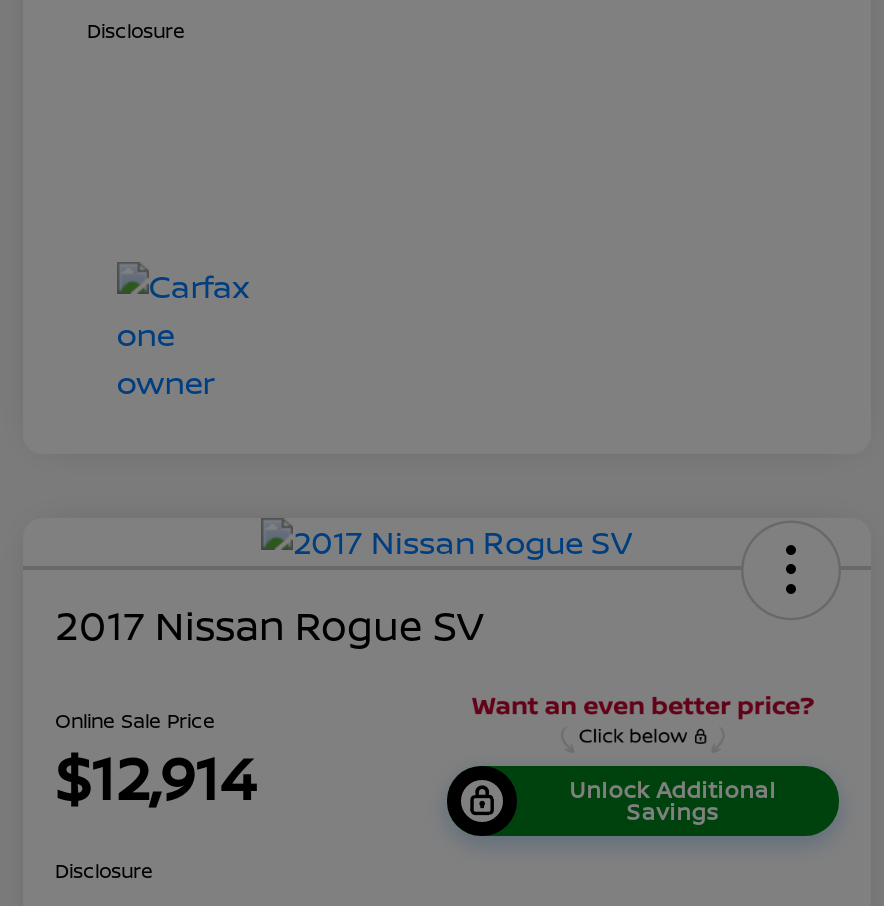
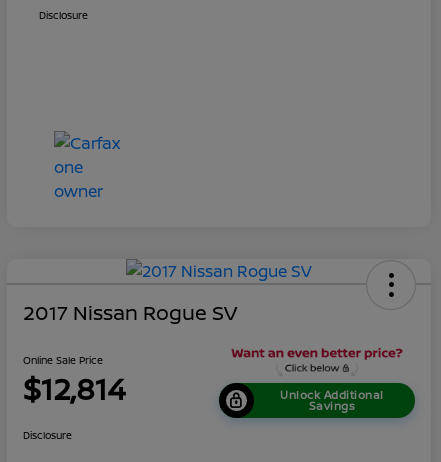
[55,736,255,818] $12,914 -> [23,368,125,409] $12,814

